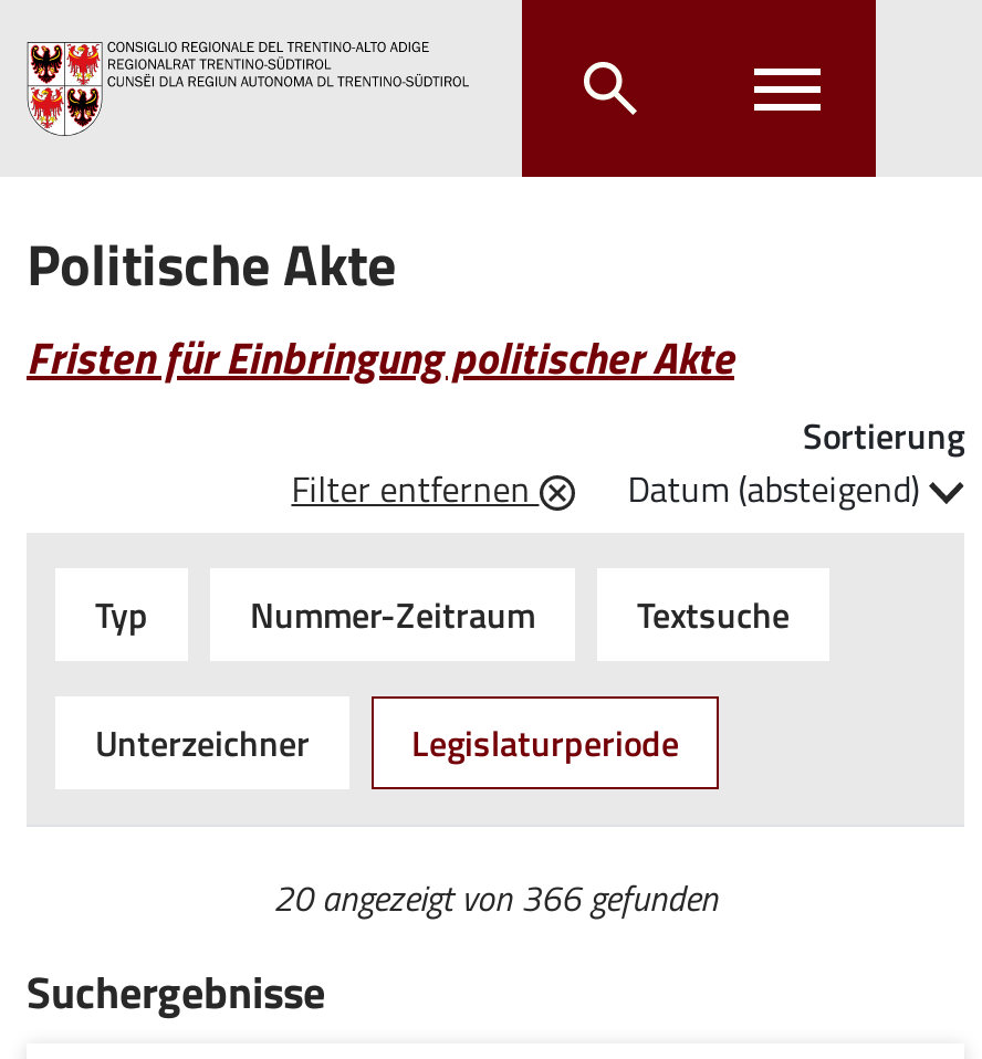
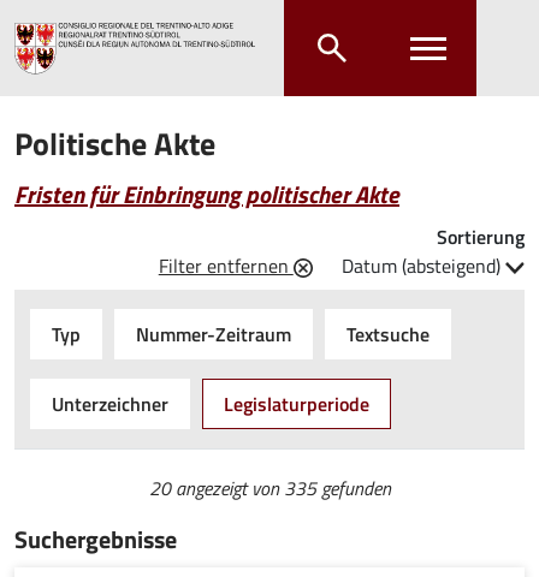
[273,871,718,924] 20 angezeigt von 366 gefunden -> [149,474,390,502] 20 angezeigt von 335 gefunden

